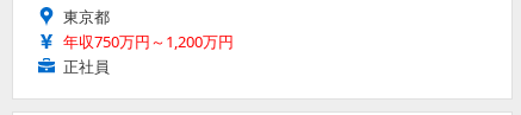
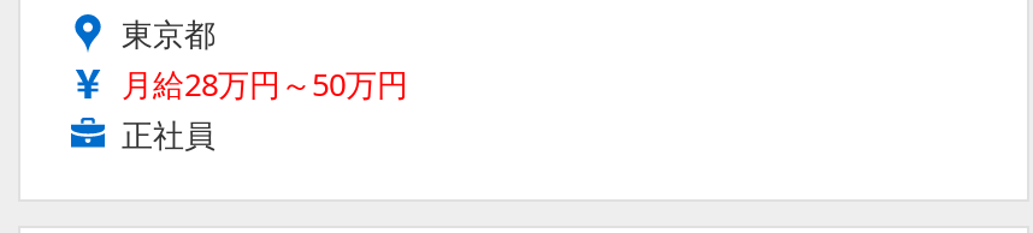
[63,30,234,52] 年収750万円～1,200万円 -> [122,61,408,104] 月給28万円～50万円

